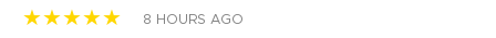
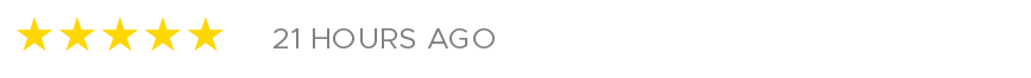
[143,12,244,27] 8 HOURS AGO -> [272,24,498,54] 21 HOURS AGO

